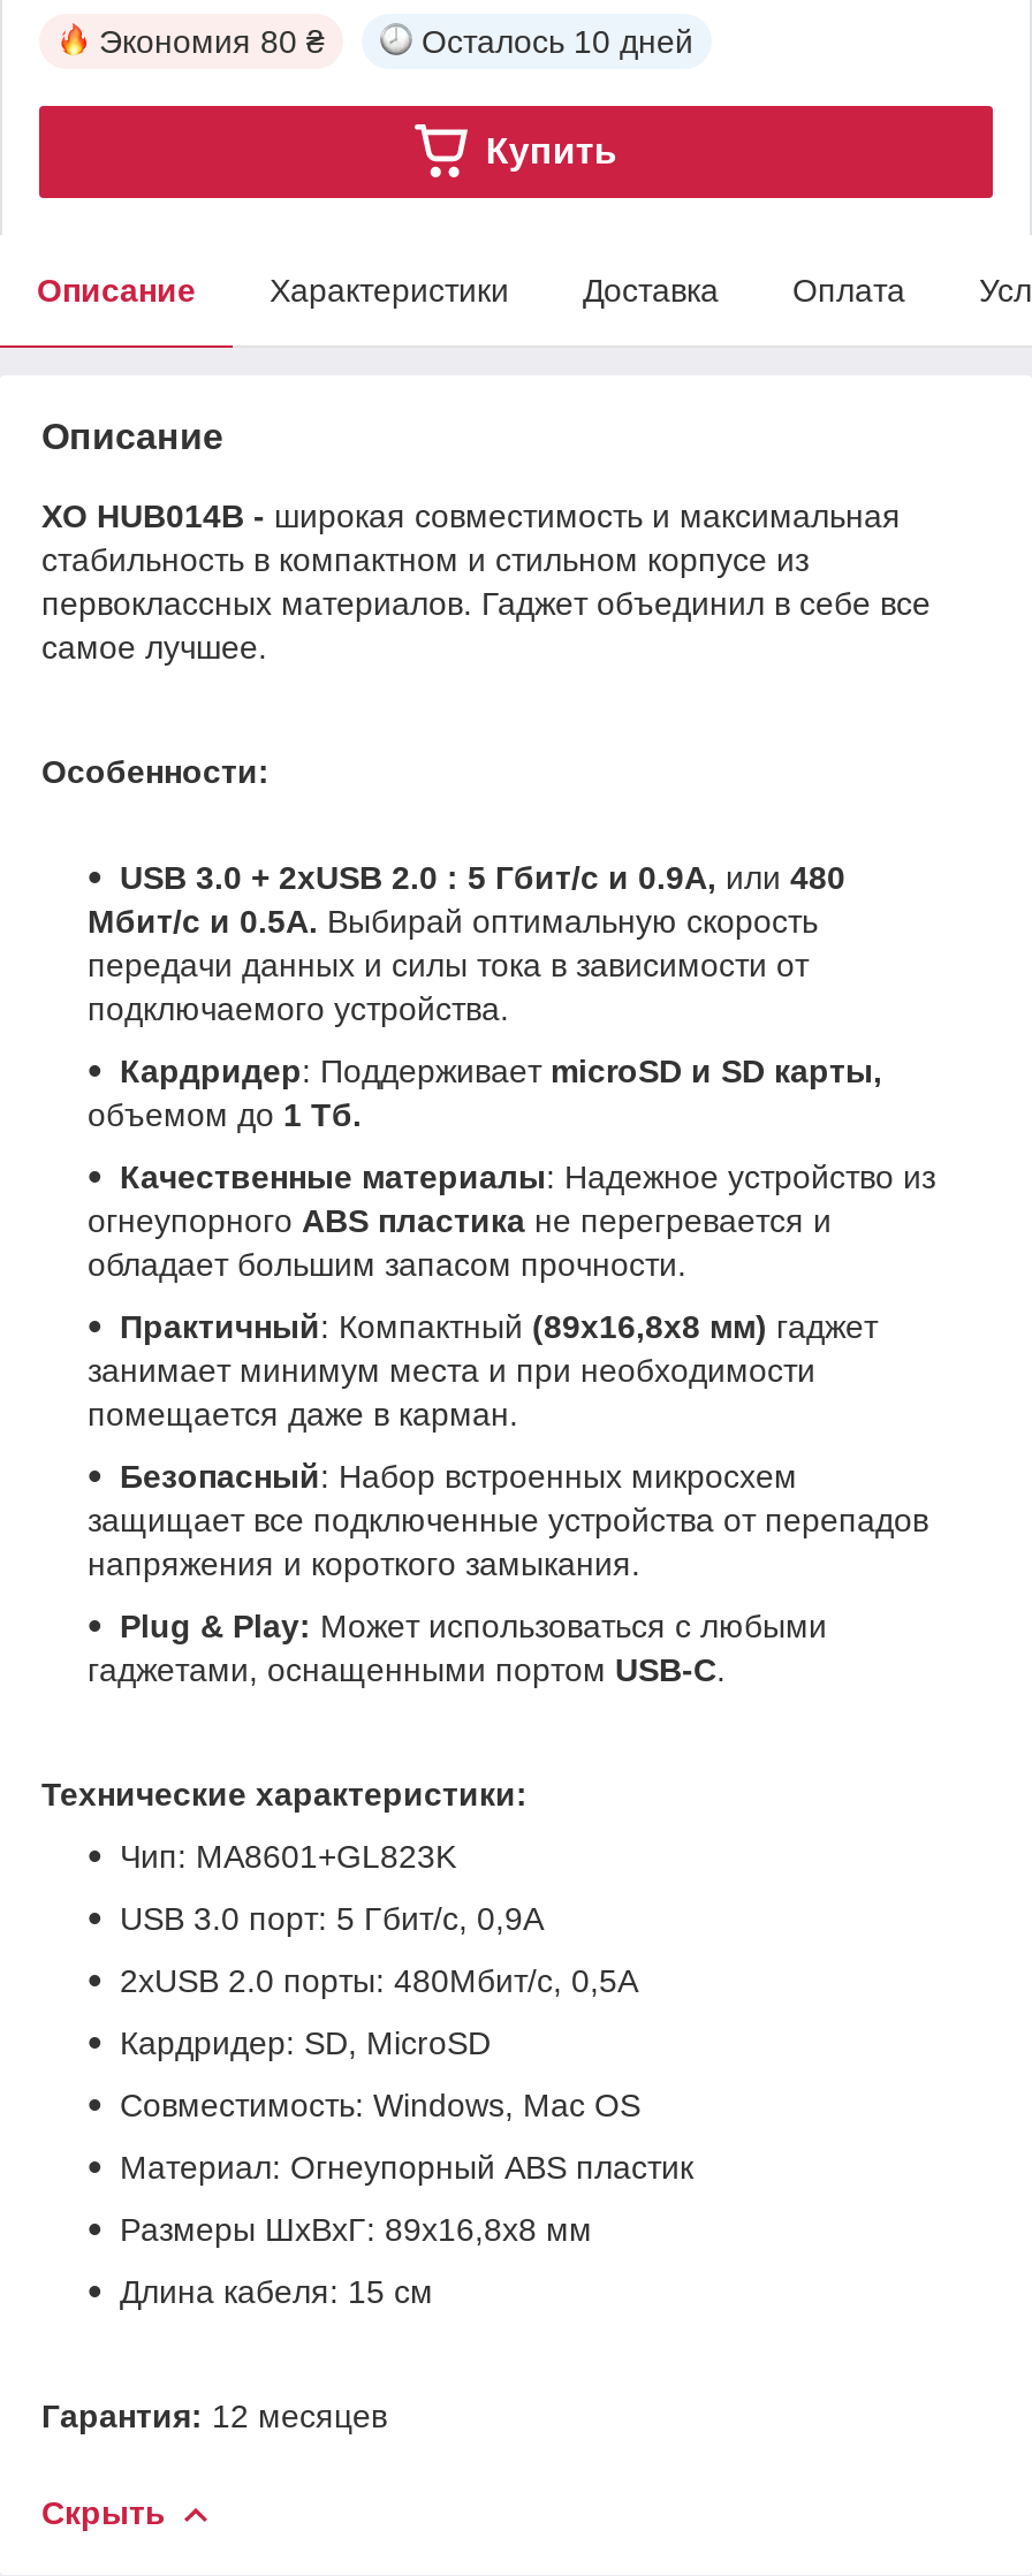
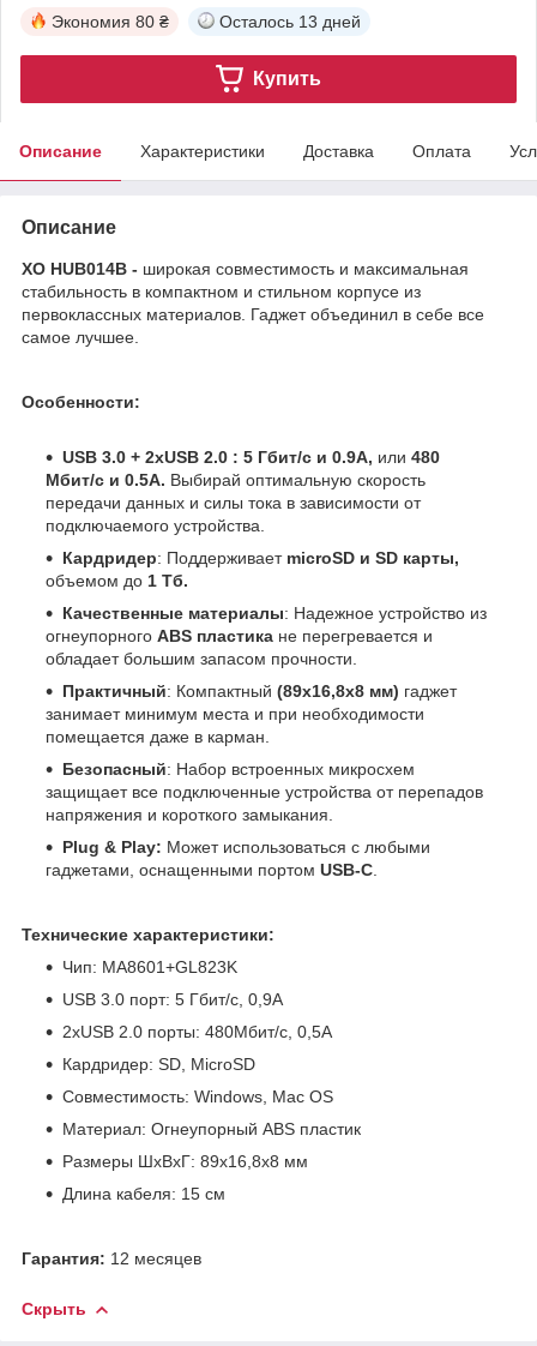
[422,23,693,59] Осталось 10 дней -> [219,12,361,31] Осталось 13 дней

